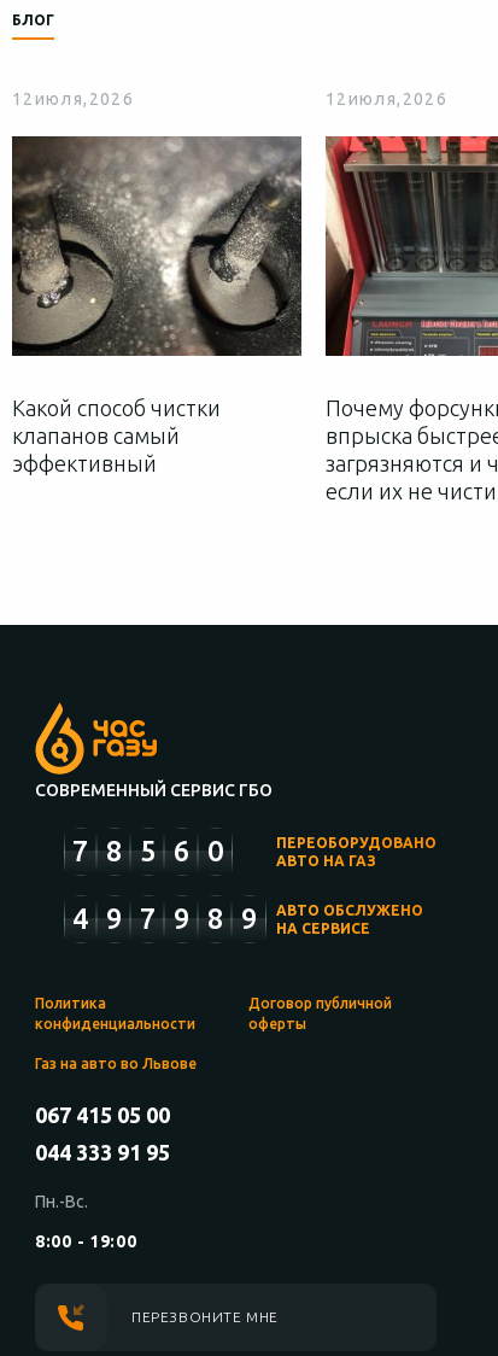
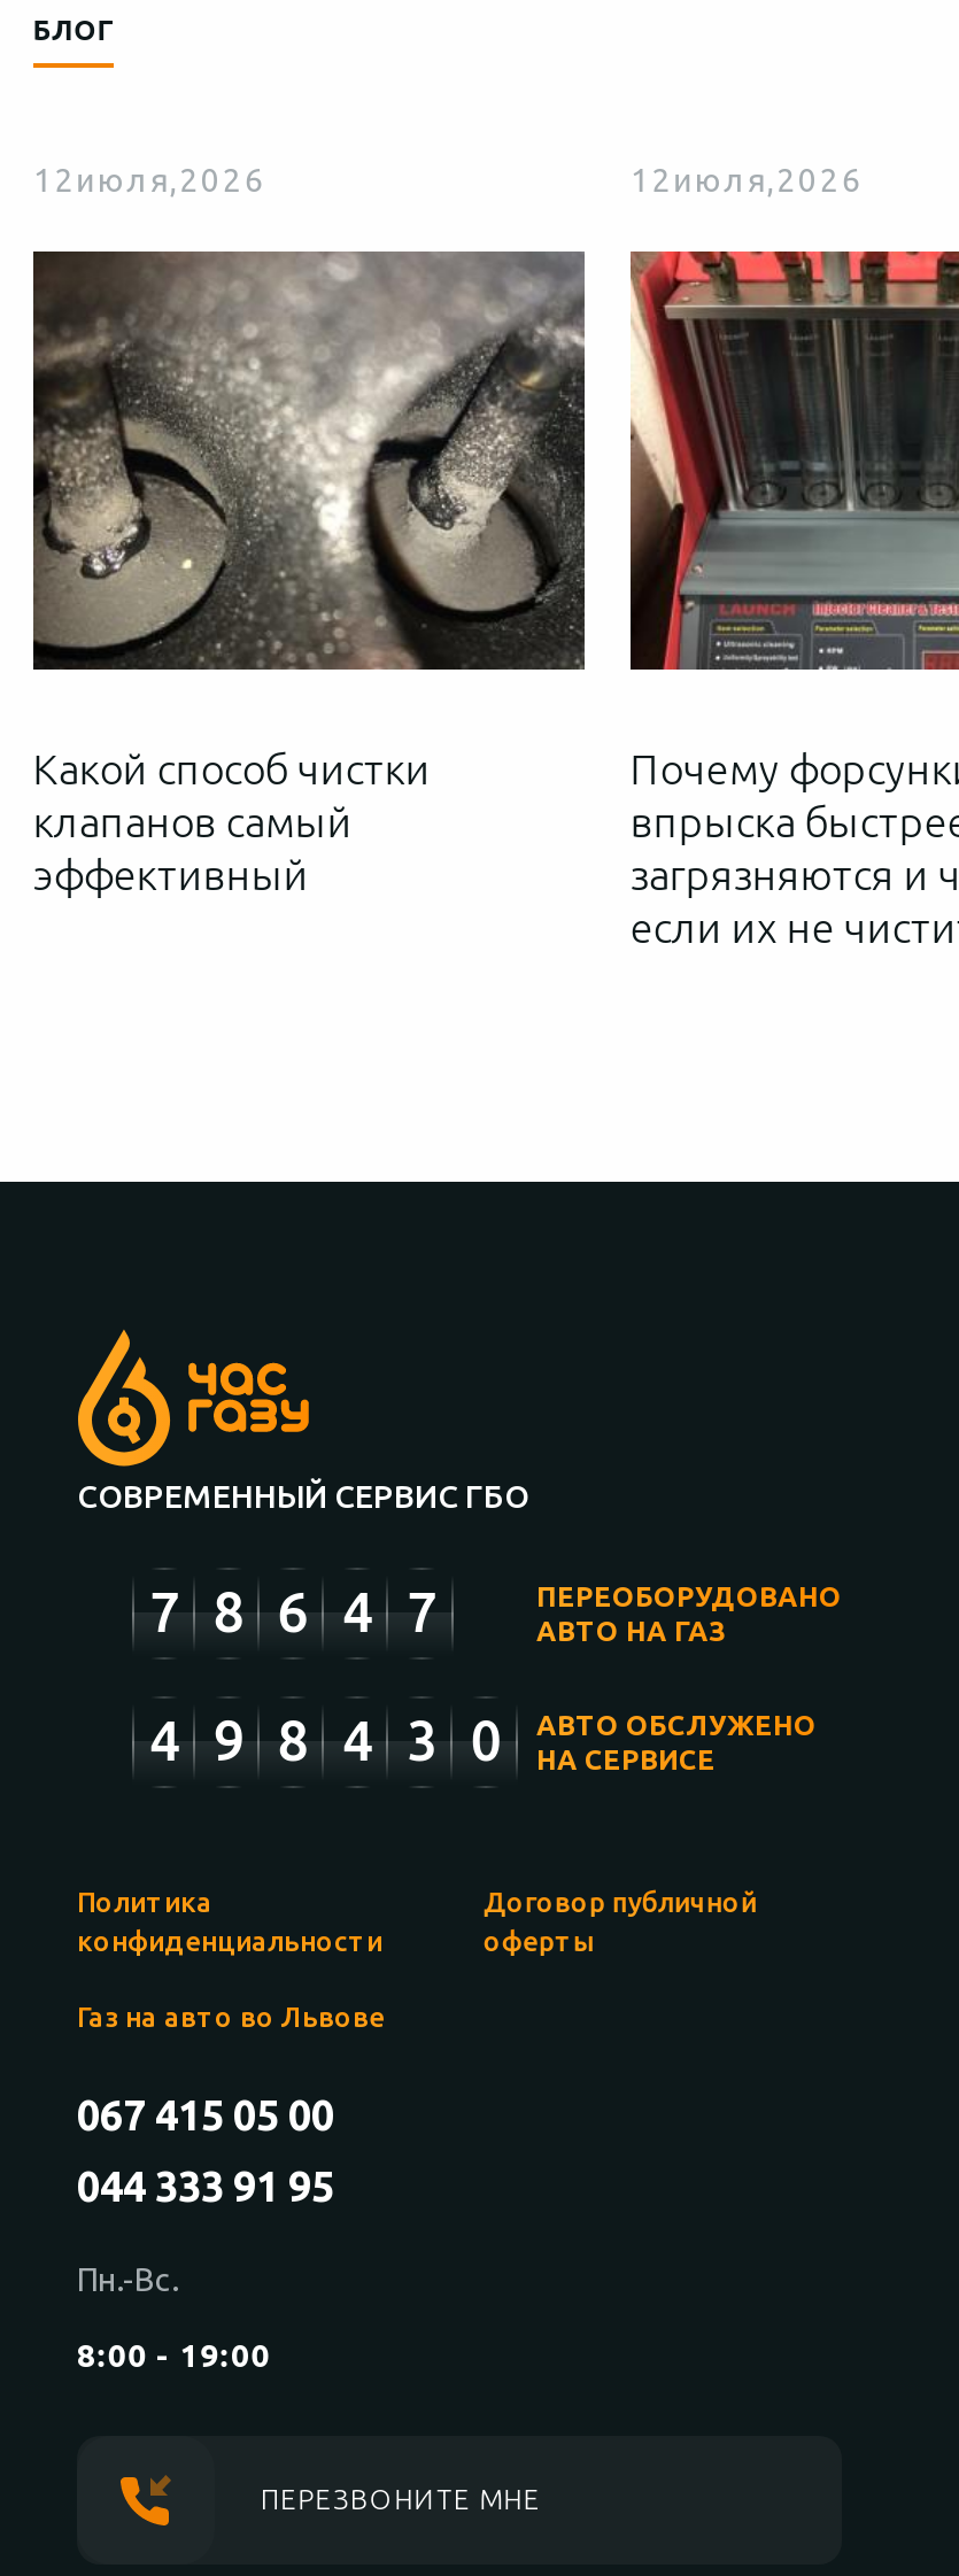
[73,834,224,867] 7 8 5 6 0 -> [149,1580,437,1642] 7 8 6 4 7
[73,902,423,936] 4 9 7 9 8 9 АВТО ОБСЛУЖЕНО НА СЕРВИСЕ -> [149,1709,817,1773] 4 9 8 4 3 0 АВТО ОБСЛУЖЕНО НА СЕРВИСЕ

